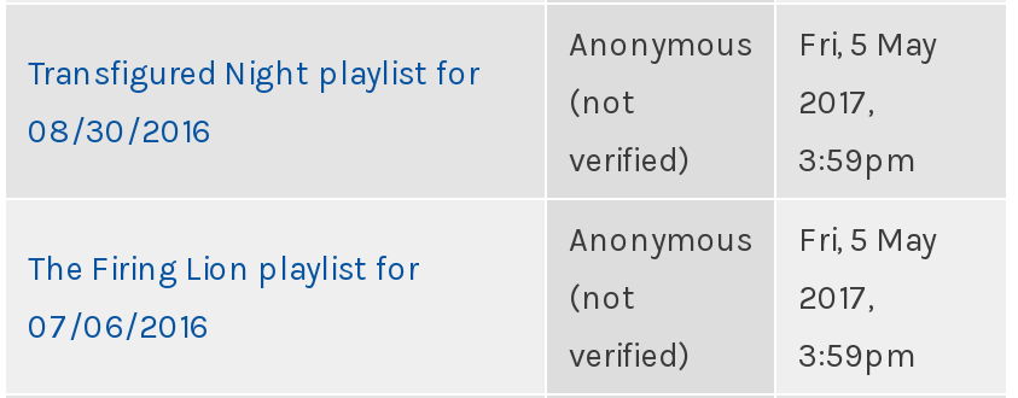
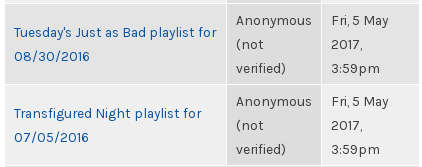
moved [28,53,479,92] -> [14,105,201,121]: Transfigured Night playlist for
none -> [14,24,216,40] Tuesday's Just as Bad playlist for
[28,248,419,287] The Firing Lion playlist for -> none
[28,306,209,345] 07/06/2016 -> [14,129,89,145] 07/05/2016

